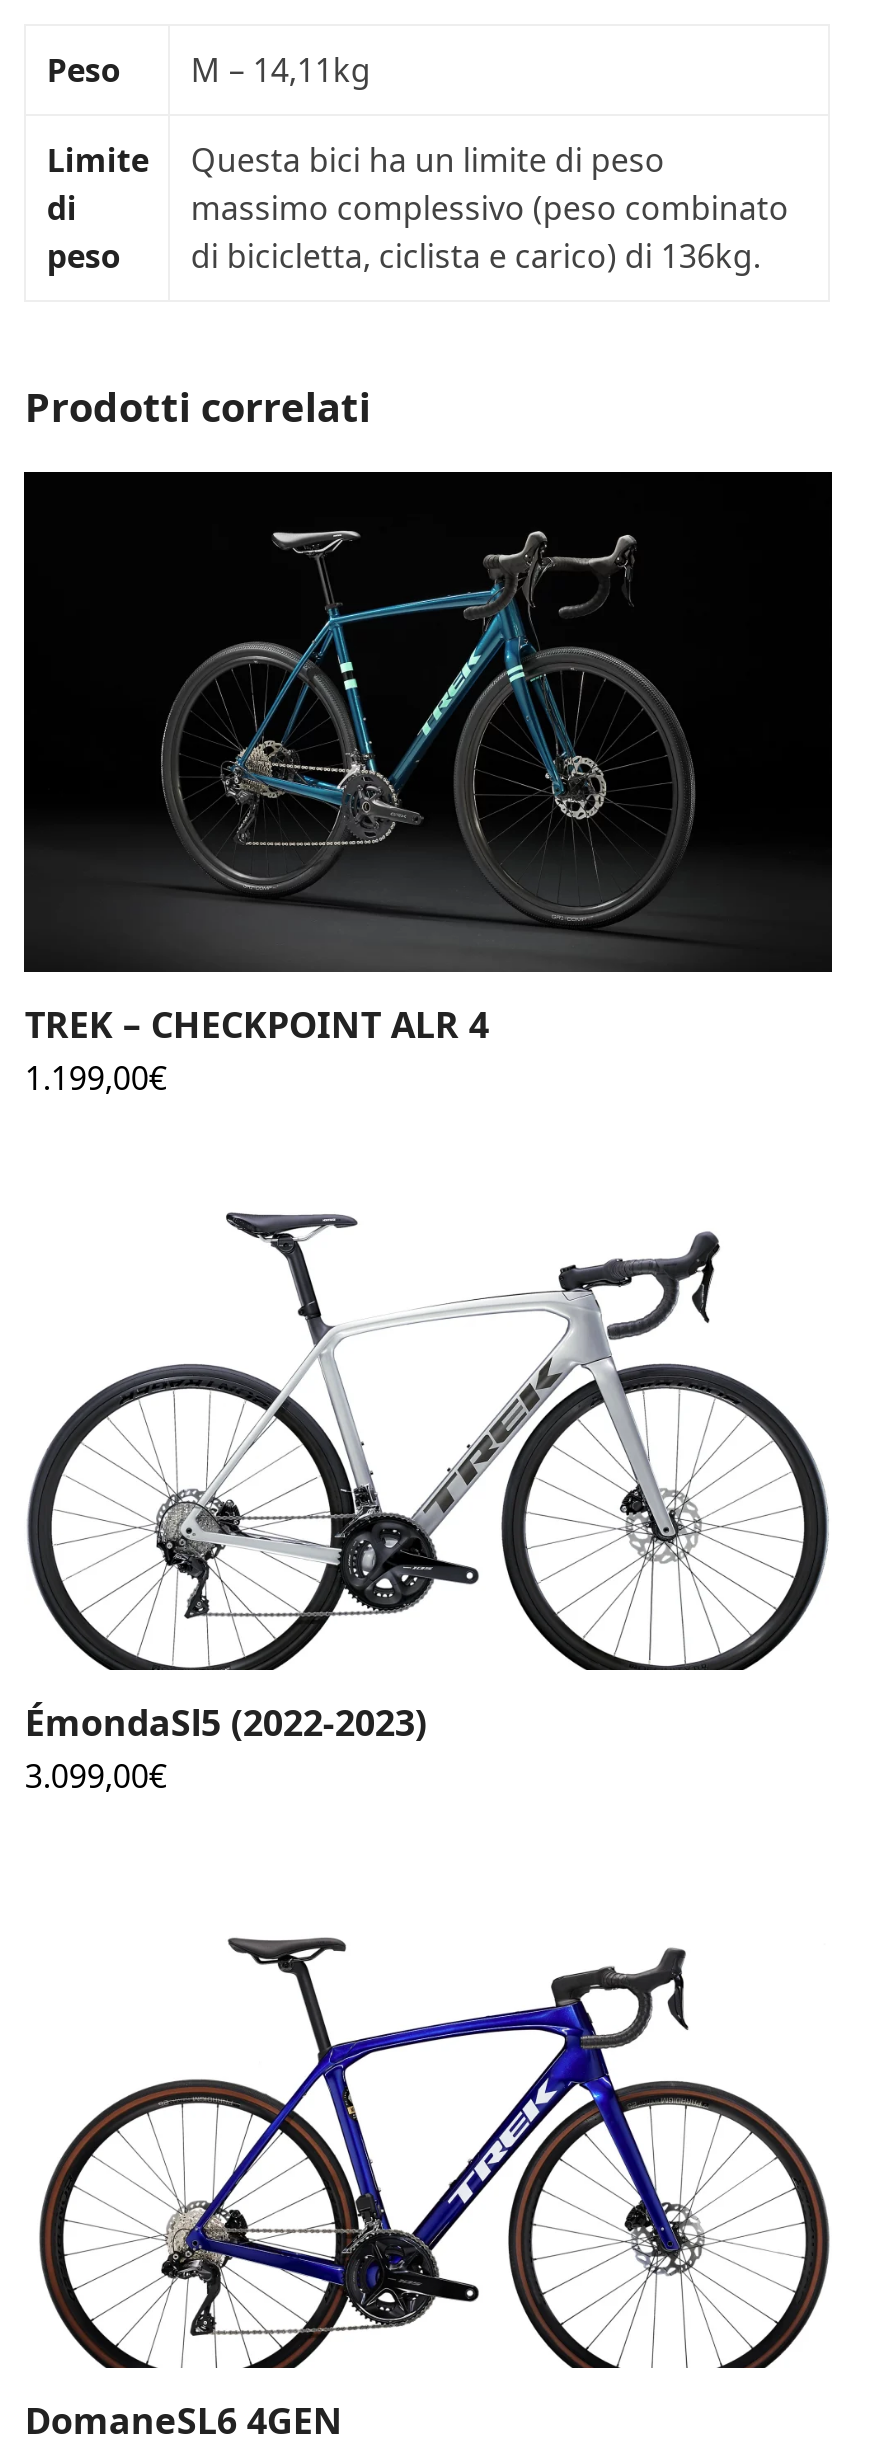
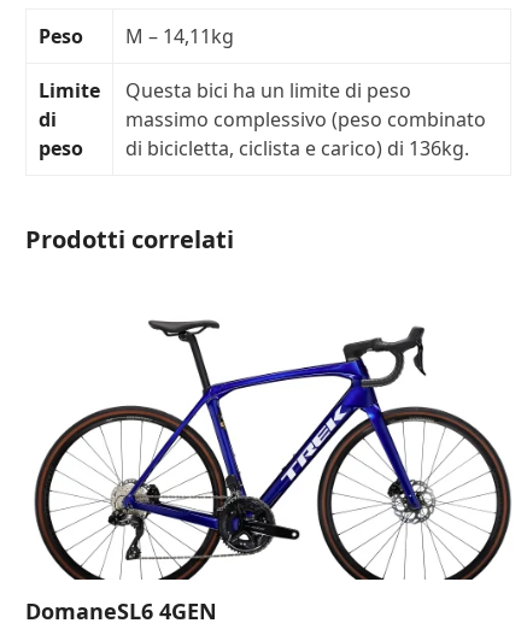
[22,470,834,1099] [image] | TREK – CHECKPOINT ALR 4 | 1.199,00€ -> none
[25,1210,830,1797] [image] | ÉmondaSl5 (2022-2023) | 3.099,00€ -> none

